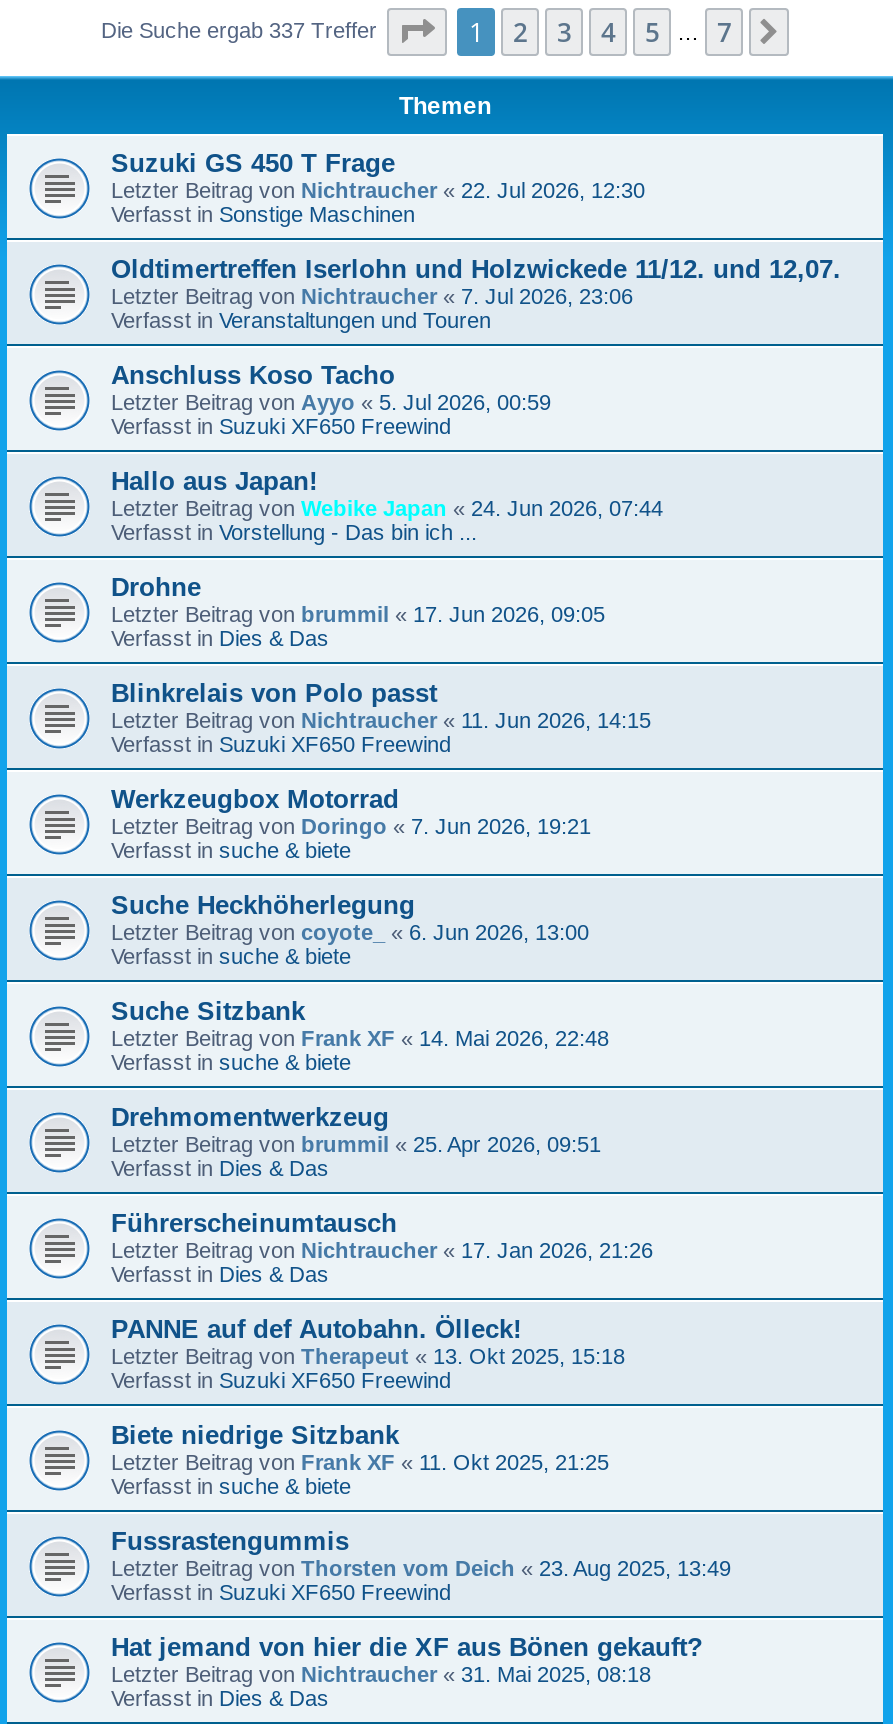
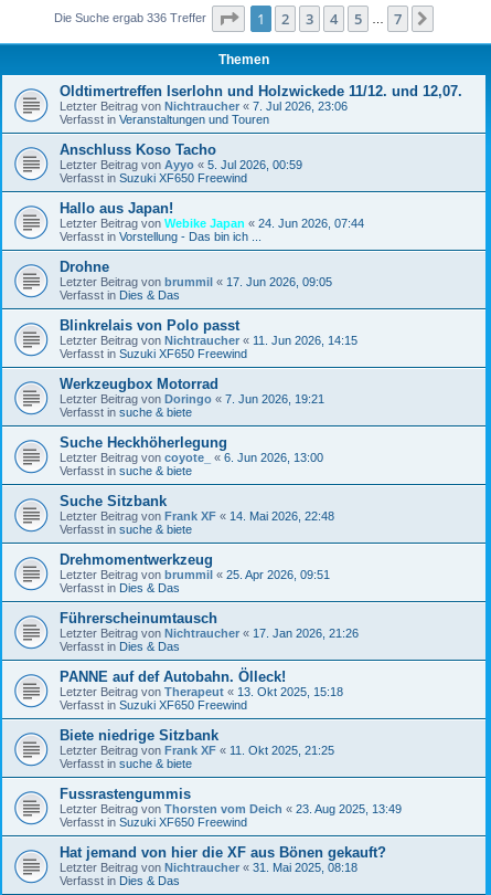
[101,17,383,41] Die Suche ergab 337 Treffer -> [54,10,210,24] Die Suche ergab 336 Treffer
[111,147,645,225] Suzuki GS 450 T Frage | Letzter Beitrag von Nichtraucher «22. Jul 2026, 12:30 | Verfasst in Sonstige Maschinen -> none

